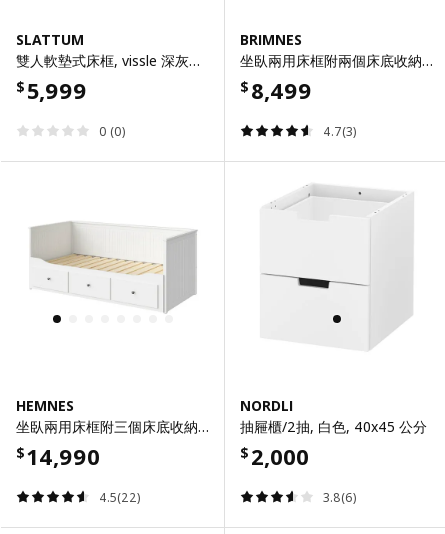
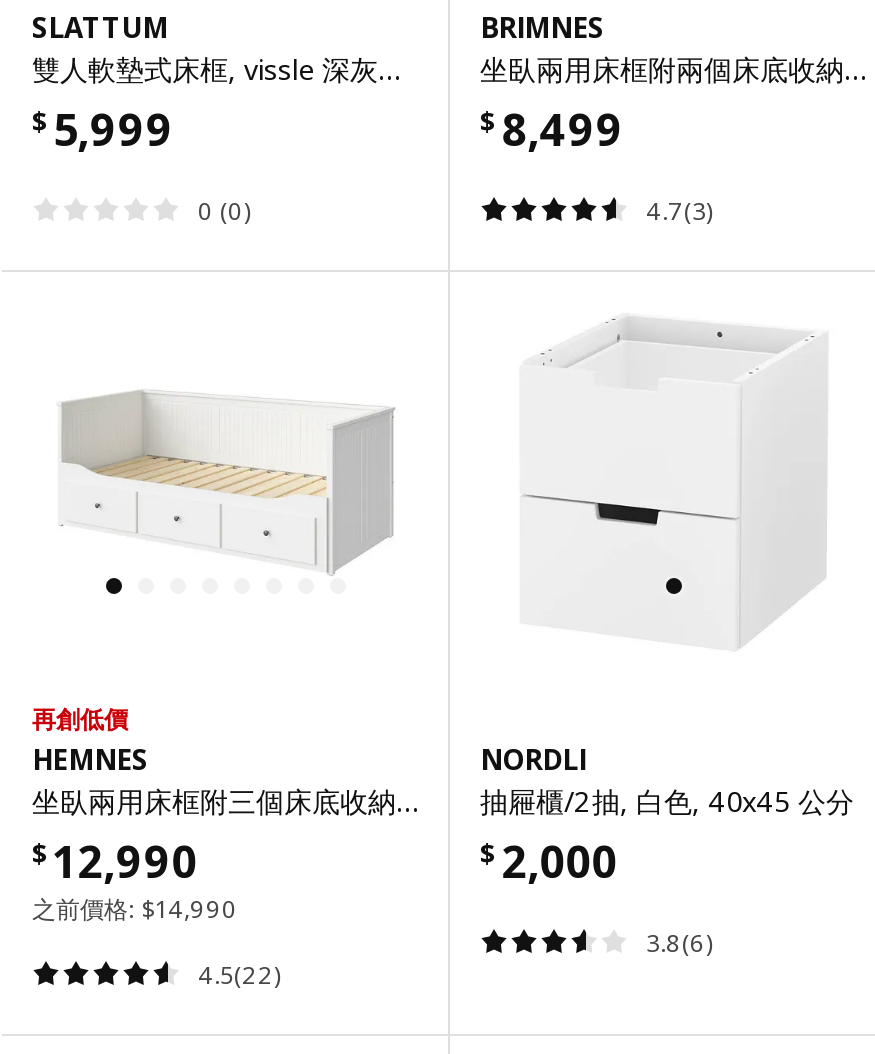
none -> [32,702,128,736] 再創低價
[16,441,100,471] $ 14,990 -> [32,830,238,926] $ 12,990 | 之前價格: $14,990

